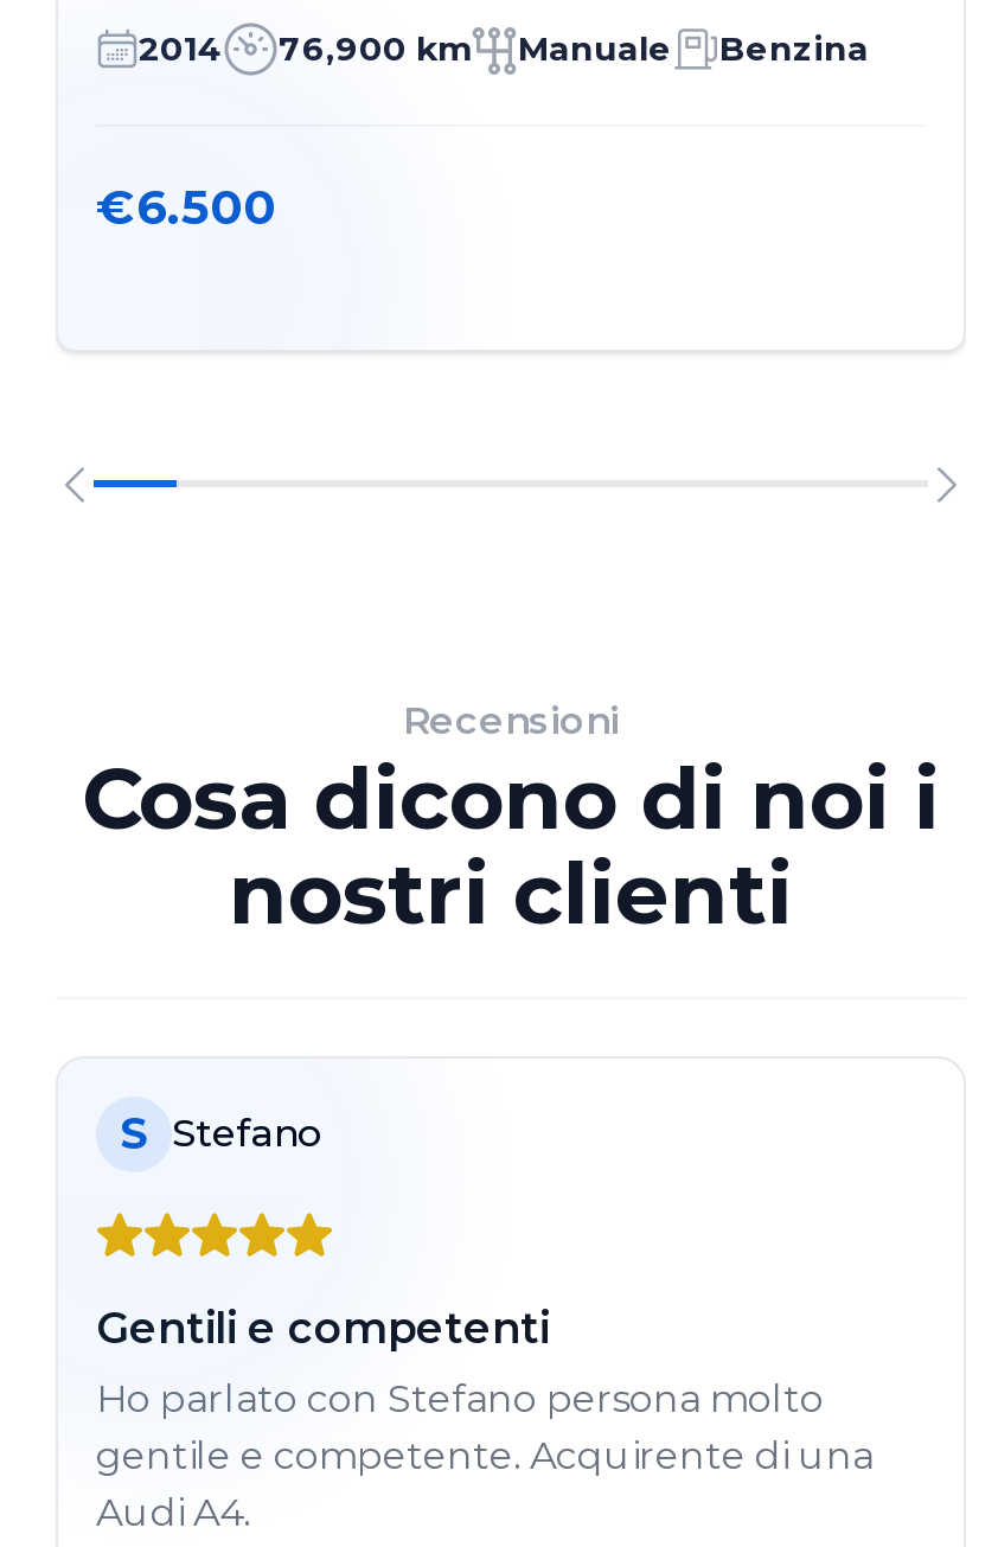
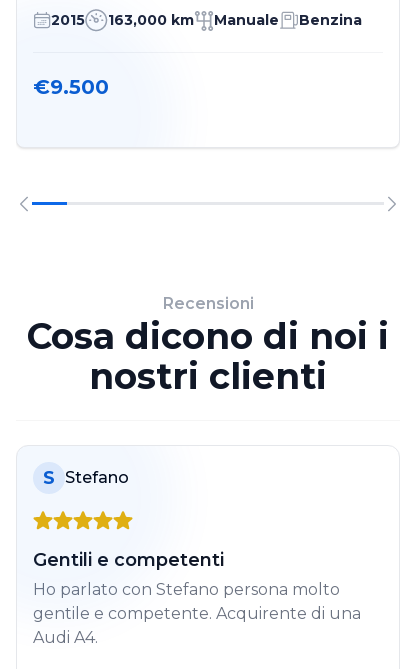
[139,28,471,71] 2014 | 76,900 km -> [51,11,194,29] 2015 | 163,000 km
[96,179,276,235] €6.500 -> [33,75,109,99] €9.500

